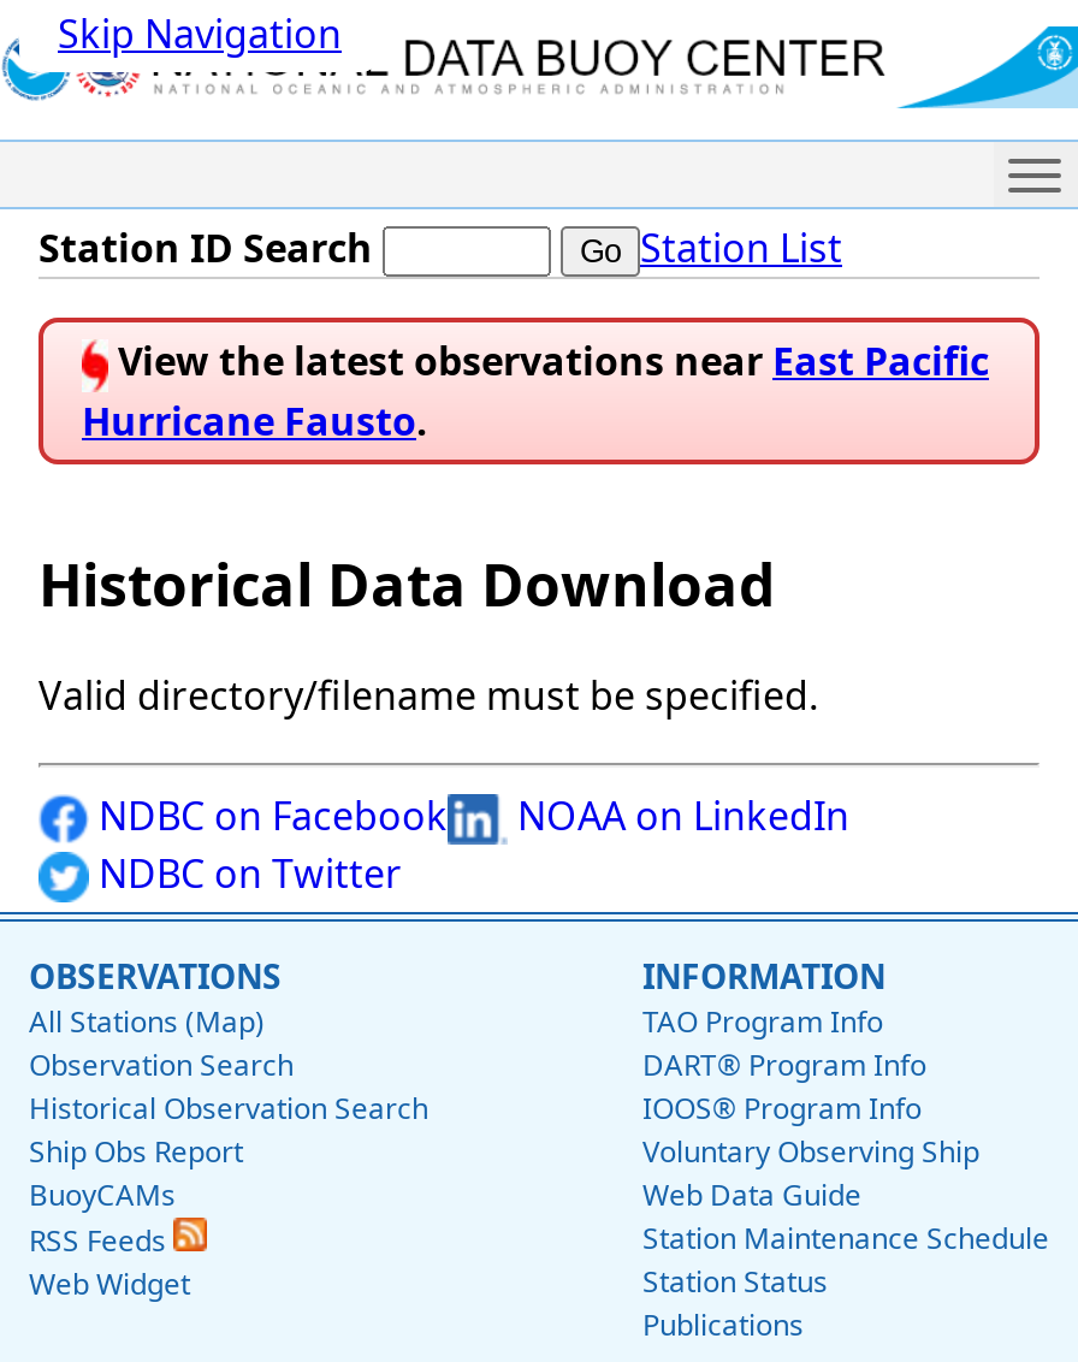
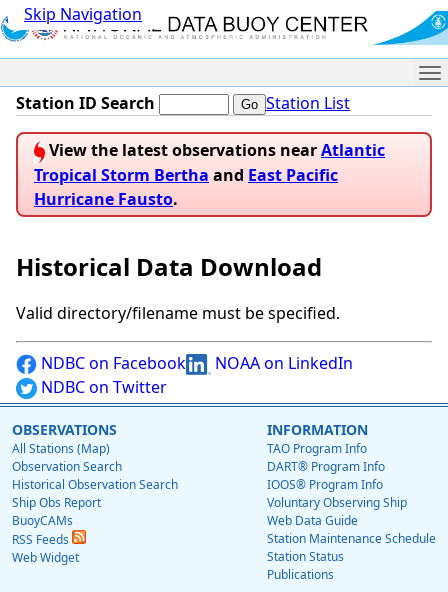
[108,335,989,388] View the latest observations near East Pacific -> [34,139,385,186] View the latest observations near Atlantic | Tropical Storm Bertha and East Pacific

